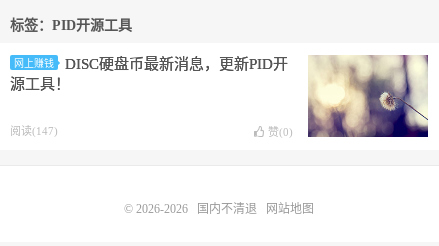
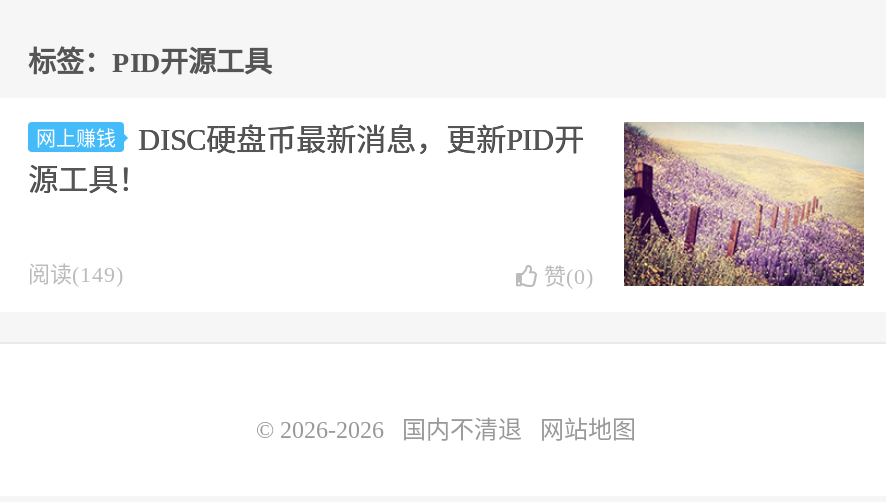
[308,55,429,138] [image] -> [622,120,866,288] [image]
[10,125,58,137] 阅读(147) -> [28,262,124,286] 阅读(149)

